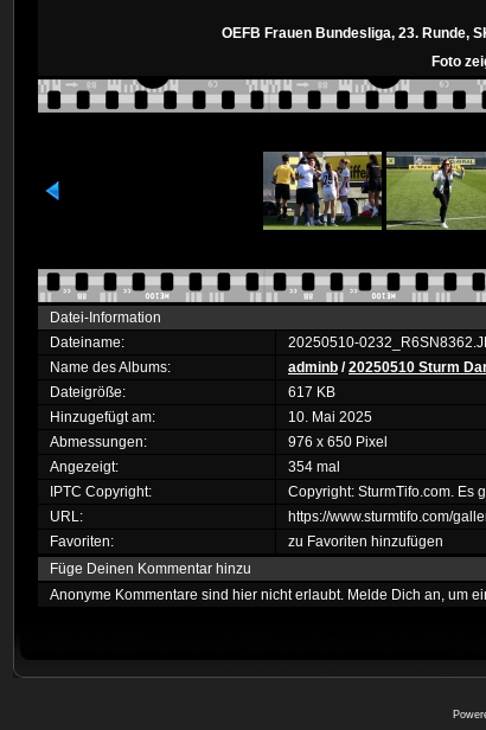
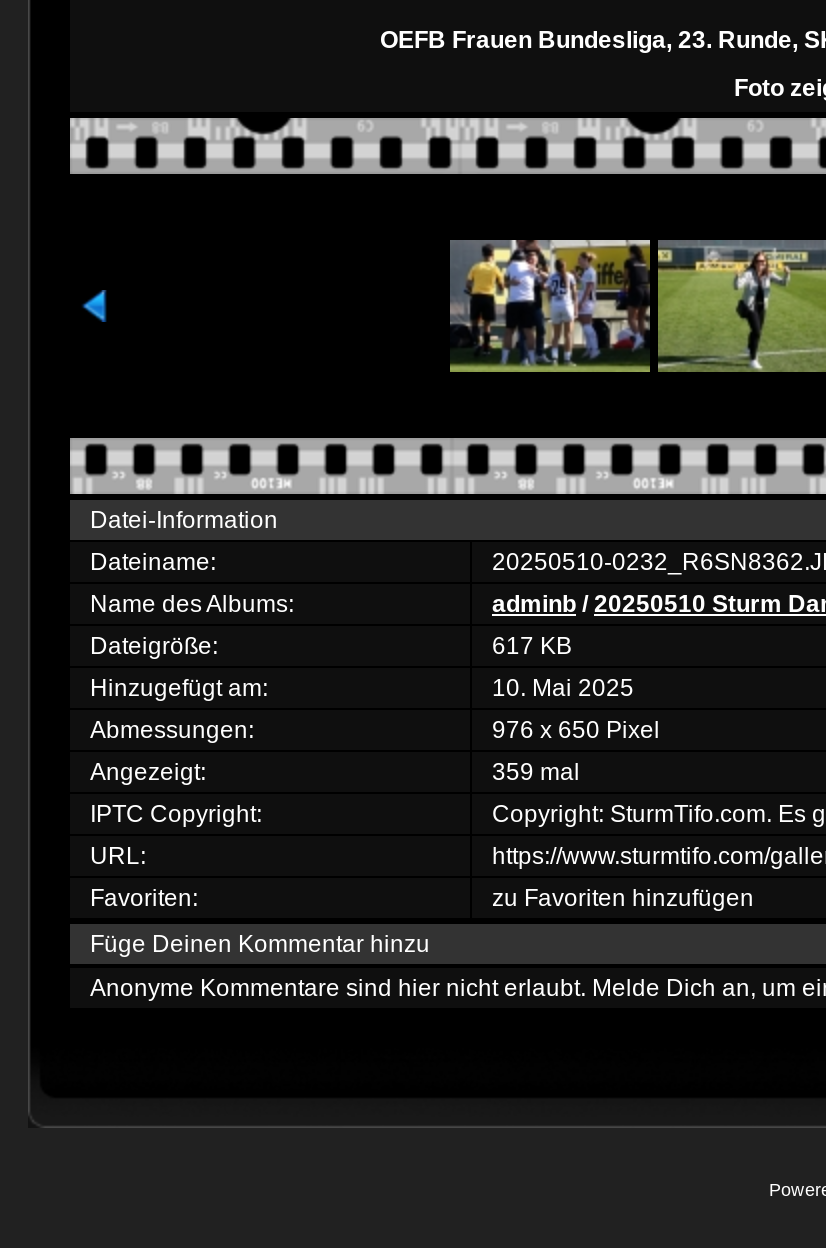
[288,459,340,475] 354 mal -> [492,758,580,786] 359 mal

